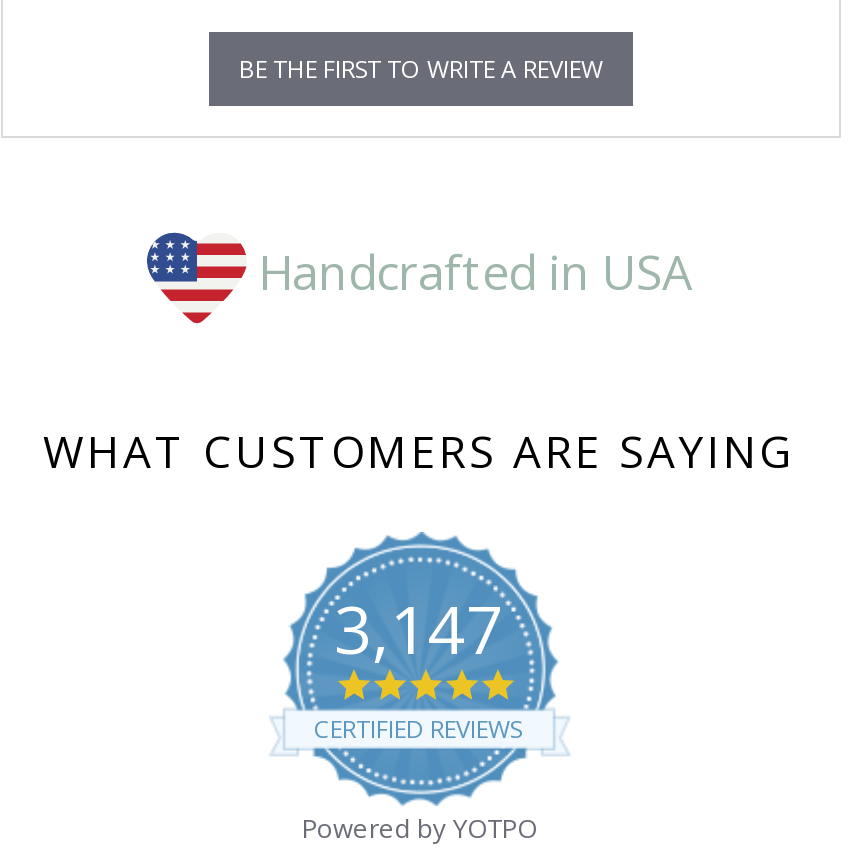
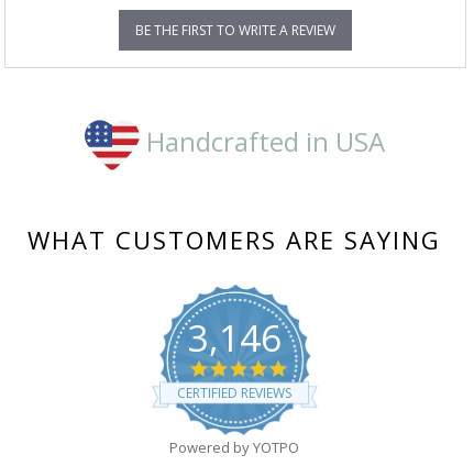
[334,583,504,673] 3,147 -> [188,313,281,362] 3,146

